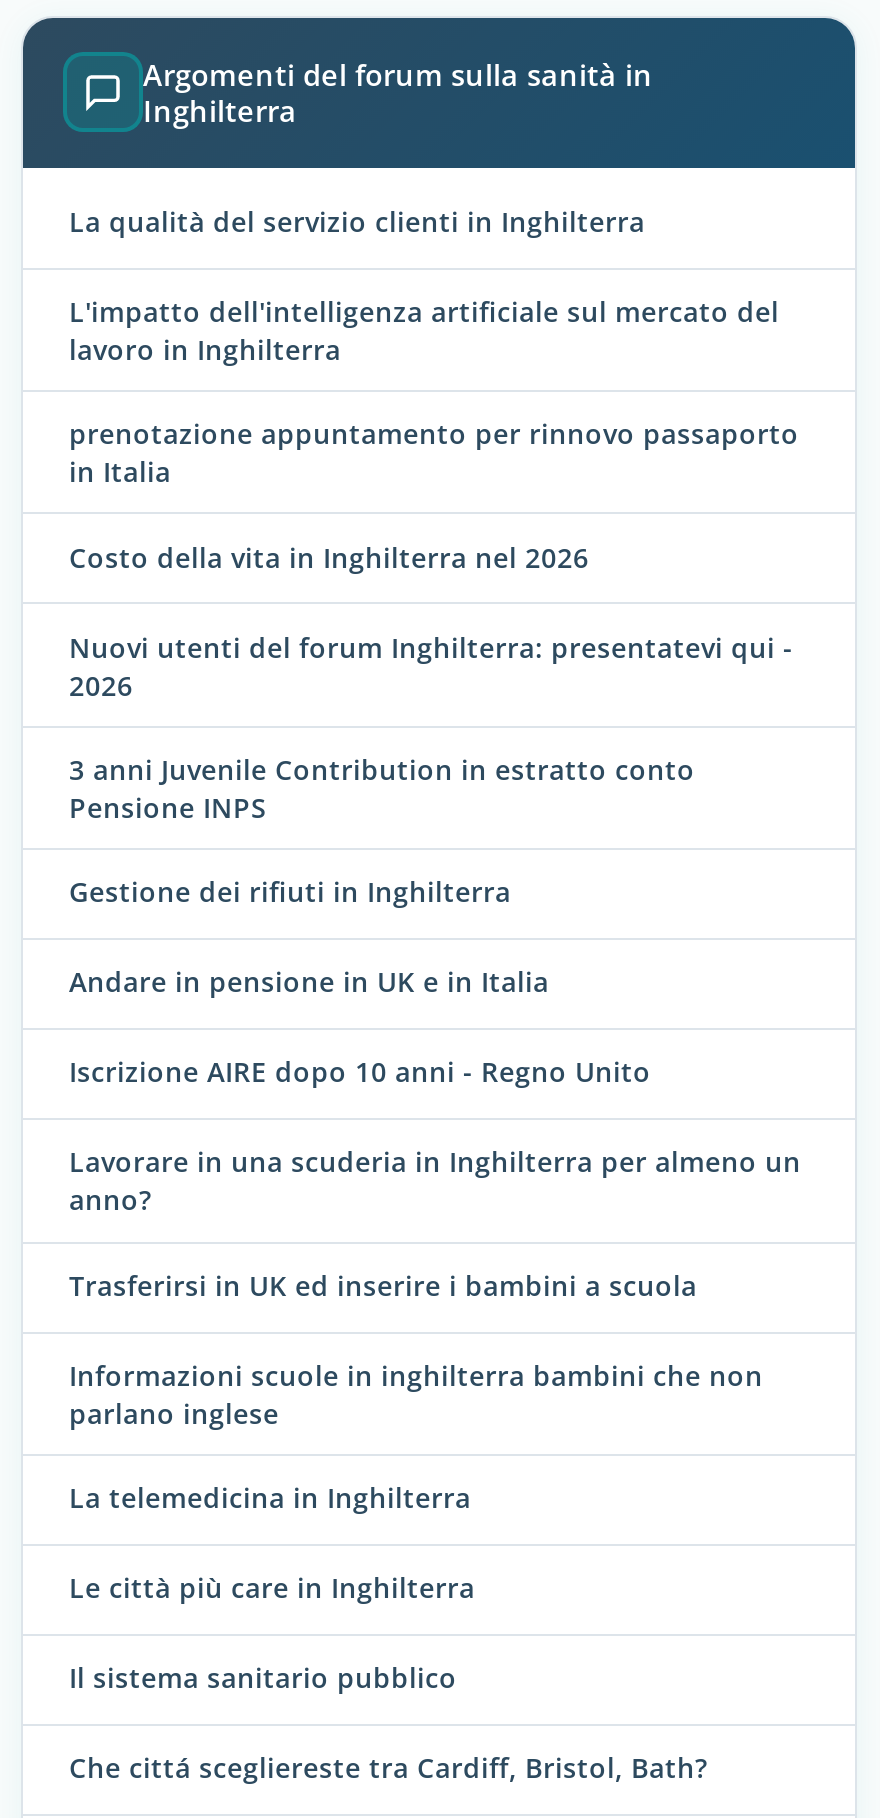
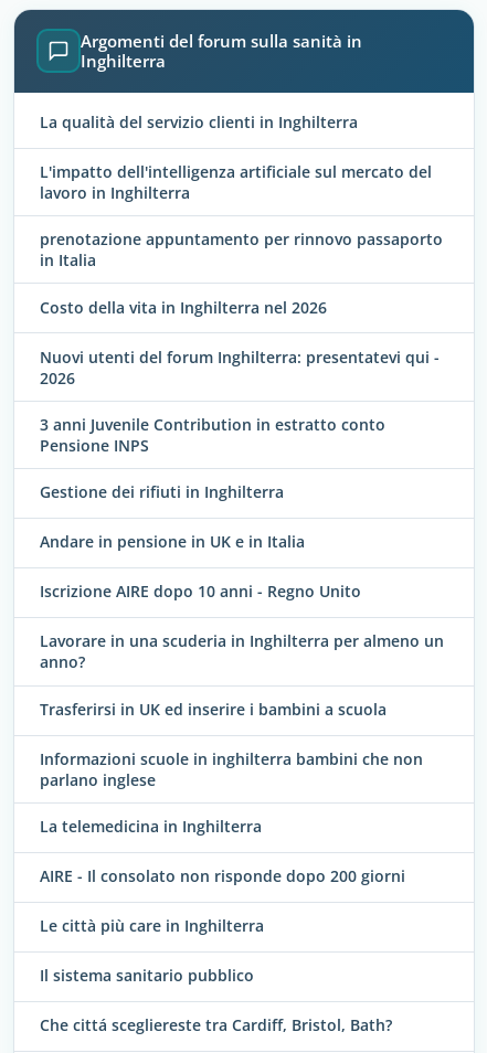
none -> [40,865,405,886] AIRE - Il consolato non risponde dopo 200 giorni

